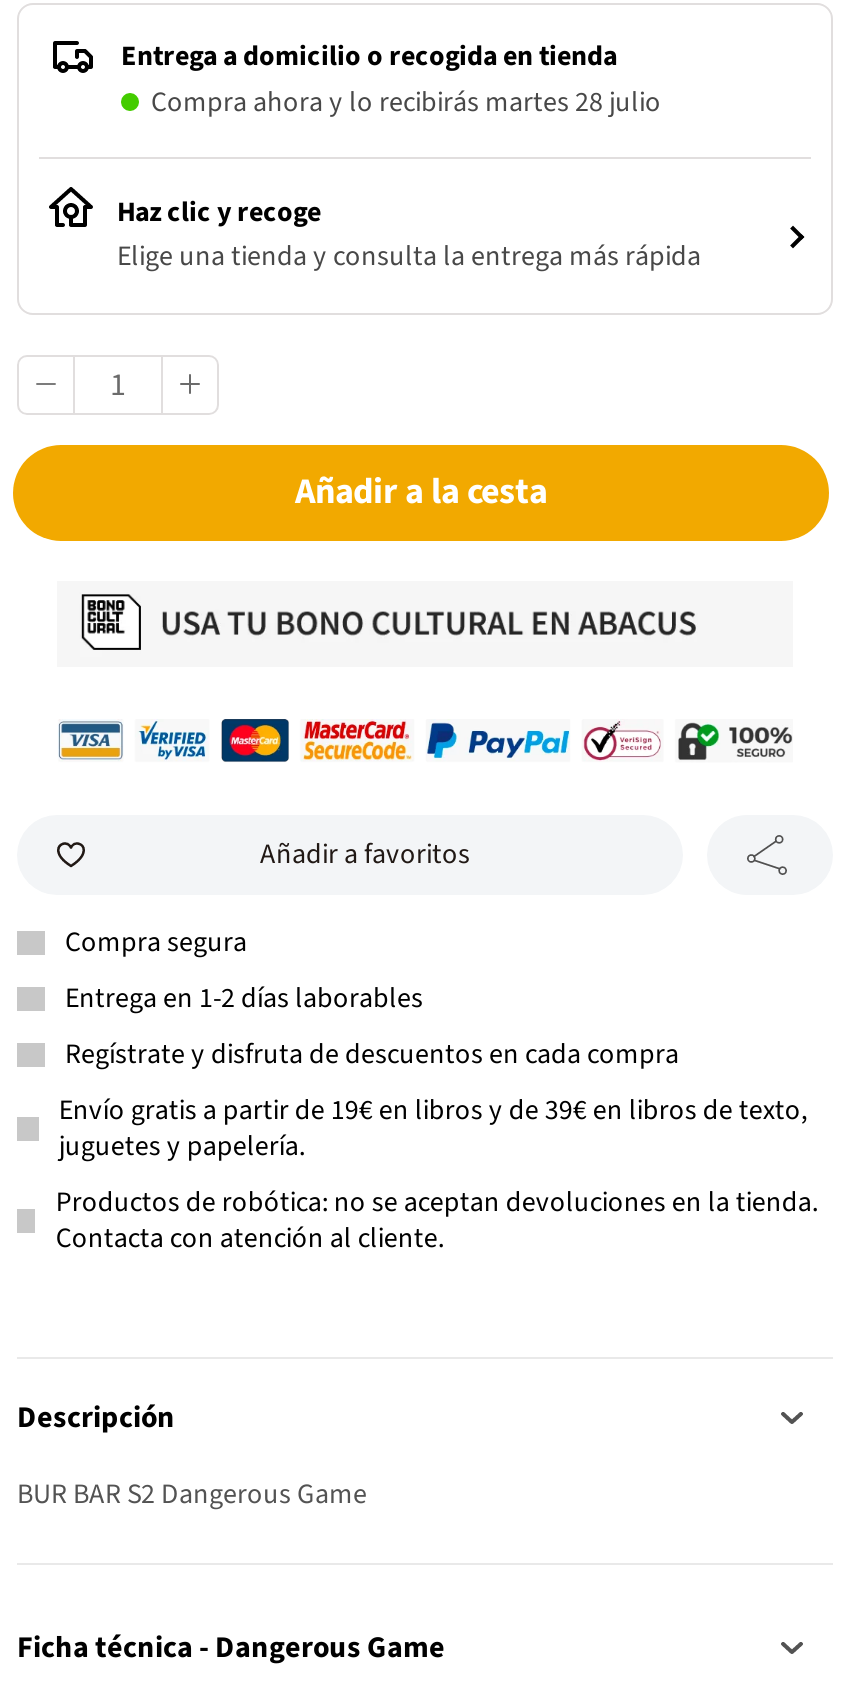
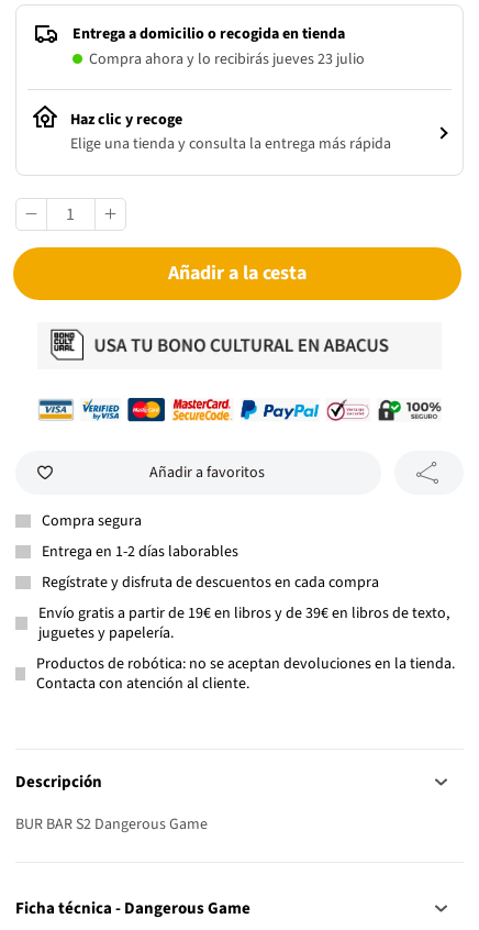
[151,83,661,123] Compra ahora y lo recibirás martes 28 julio -> [89,49,365,71] Compra ahora y lo recibirás jueves 23 julio

